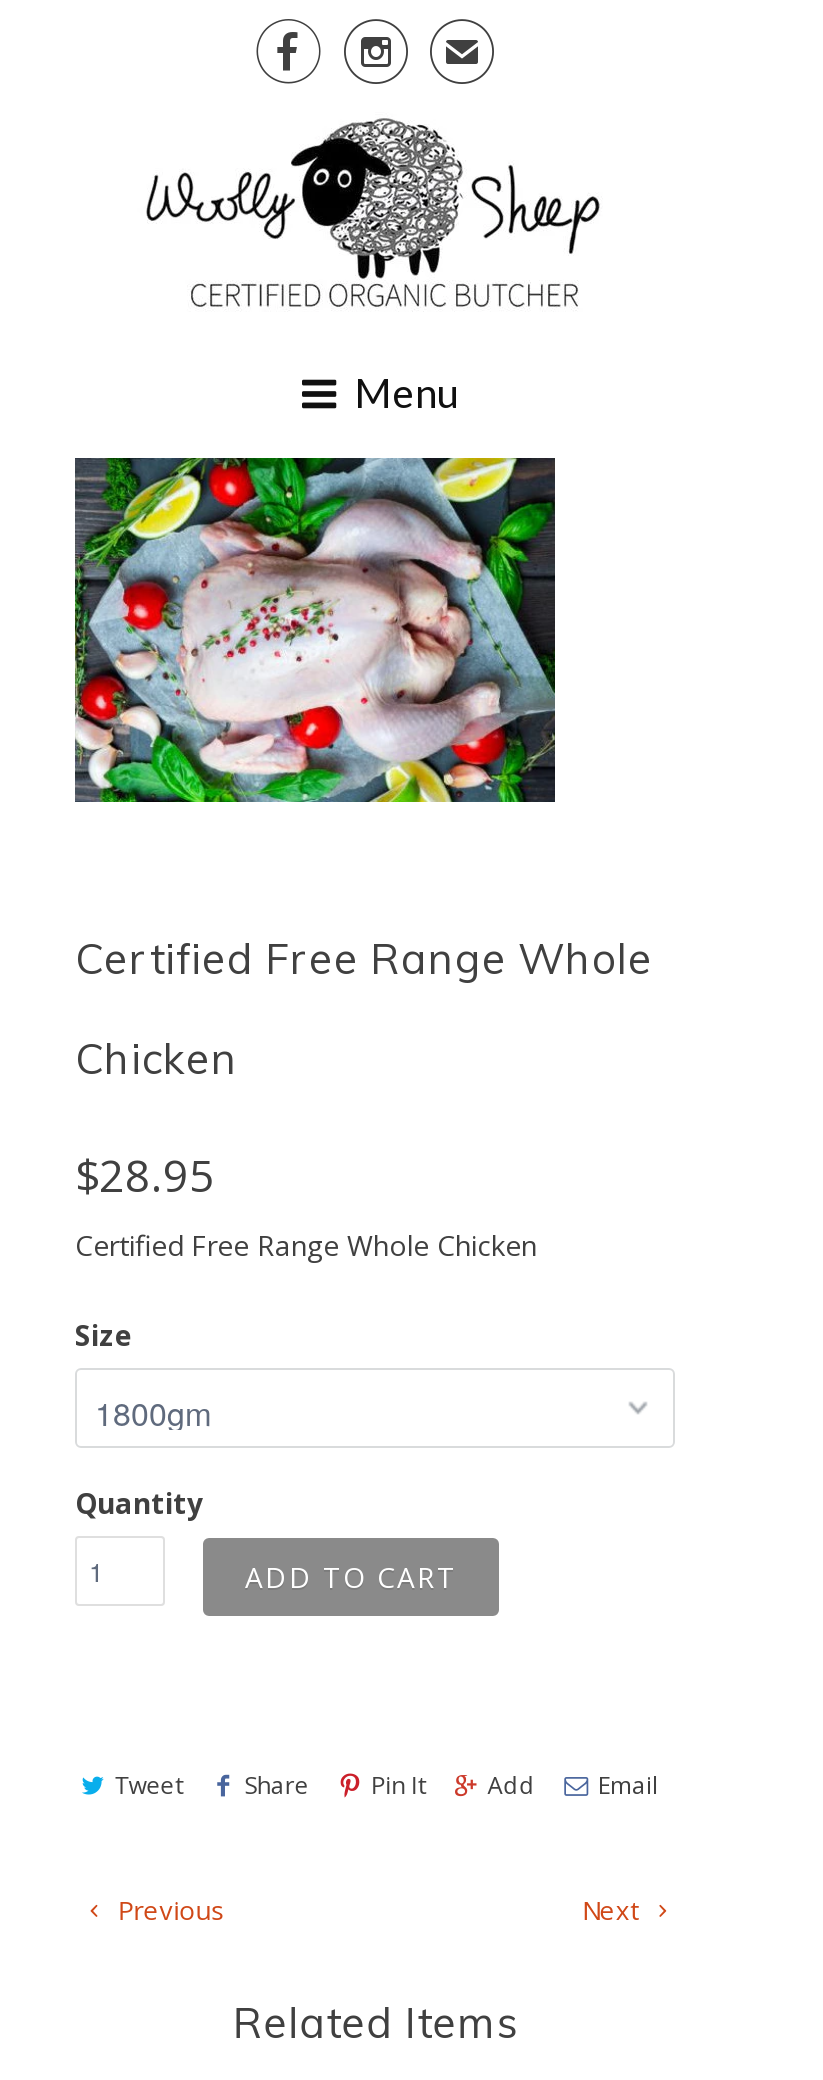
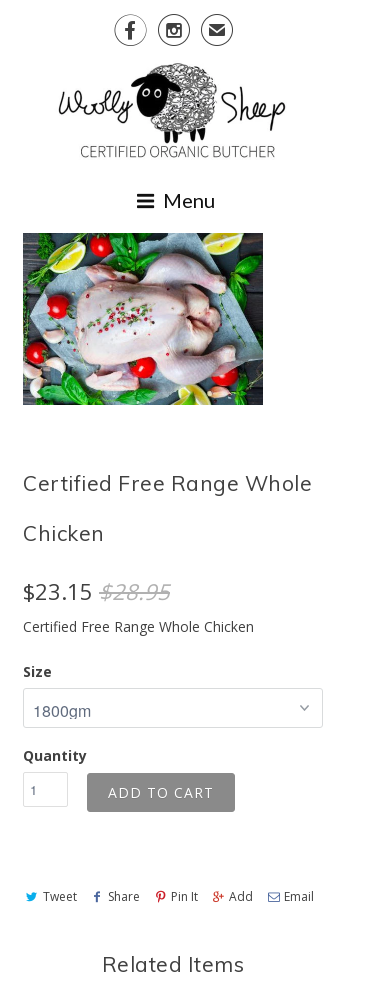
[75,1143,215,1203] $28.95 -> [23,576,170,606] $23.15 $28.95
[111,1891,644,1927] Next | Previous -> none

